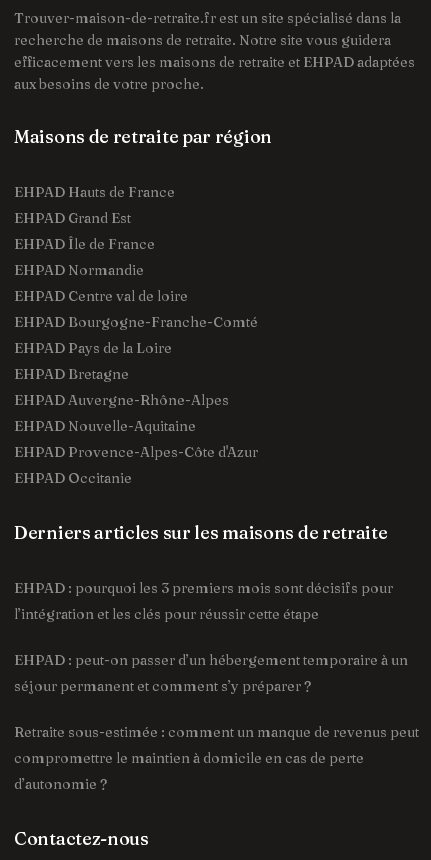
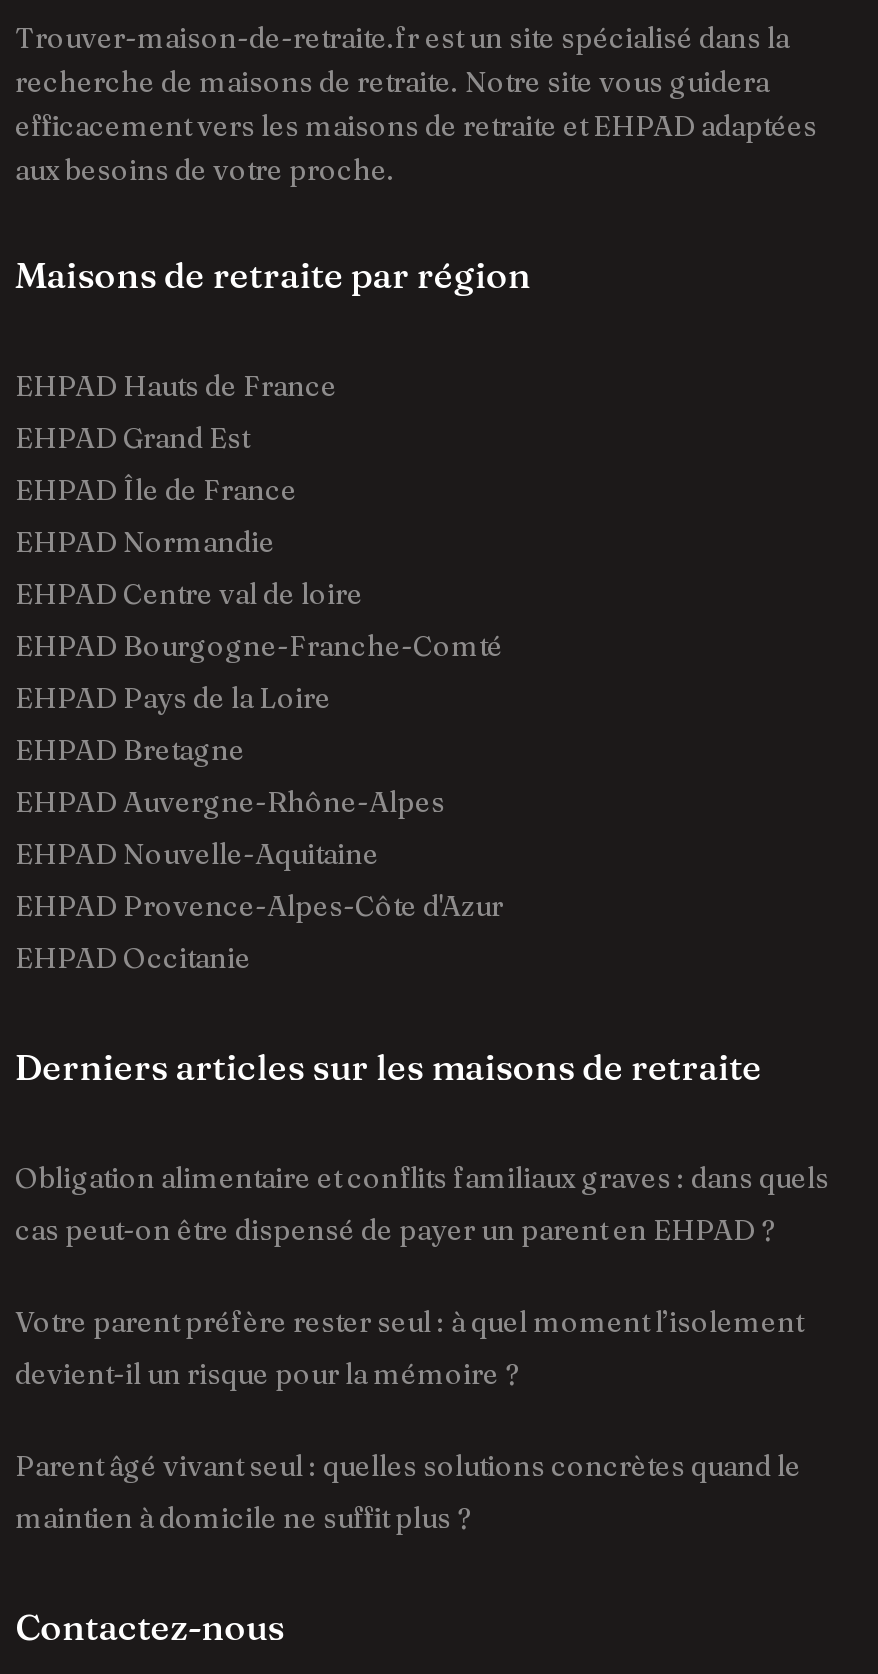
[14,579,393,623] EHPAD : pourquoi les 3 premiers mois sont décisifs pour | l’intégration et les clés pour réussir cette étape -> [15,1160,829,1248] Obligation alimentaire et conflits familiaux graves : dans quels | cas peut-on être dispensé de payer un parent en EHPAD ?
[14,651,408,695] EHPAD : peut-on passer d’un hébergement temporaire à un | séjour permanent et comment s’y préparer ? -> [15,1304,803,1392] Votre parent préfère rester seul : à quel moment l’isolement | devient-il un risque pour la mémoire ?
[14,723,419,793] Retraite sous-estimée : comment un manque de revenus peut | compromettre le maintien à domicile en cas de perte | d’autonomie ? -> [15,1448,801,1536] Parent âgé vivant seul : quelles solutions concrètes quand le | maintien à domicile ne suffit plus ?

